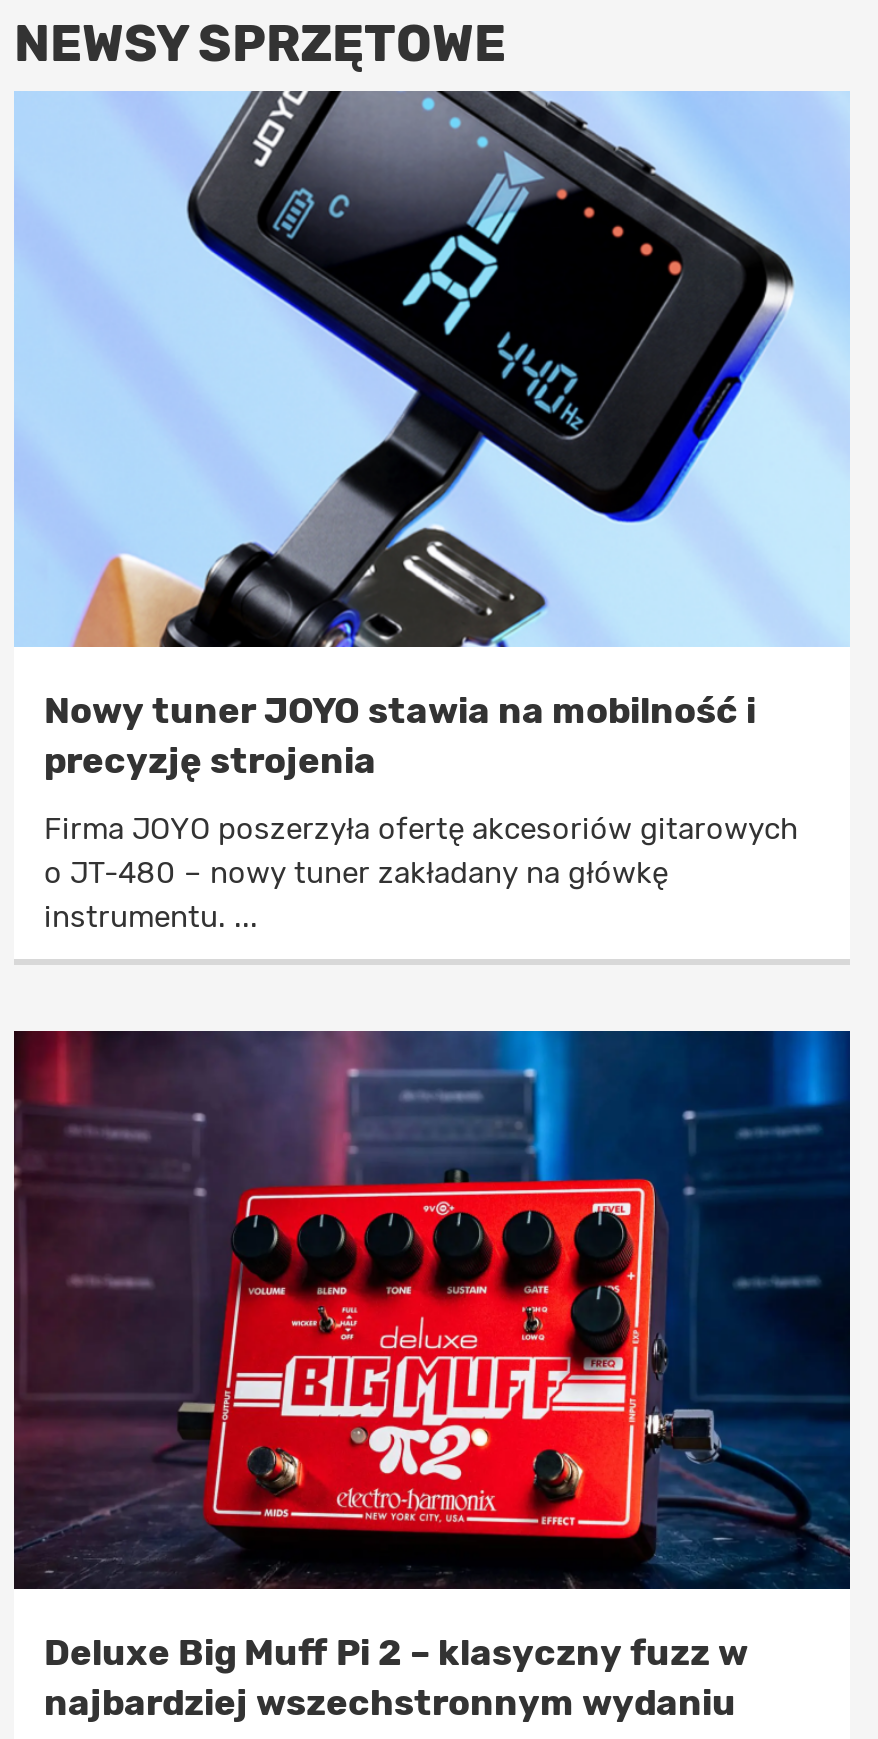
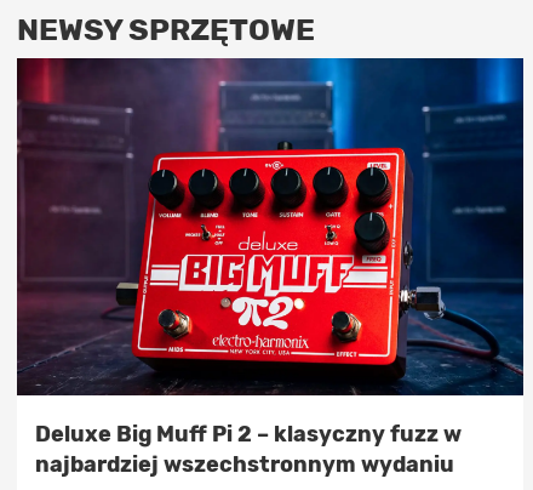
[14,89,850,936] [image] | Nowy tuner JOYO stawia na mobilność i | precyzję strojenia | Firma JOYO poszerzyła ofertę akcesoriów gitarowych | o JT-480 – nowy tuner zakładany na główkę | instrumentu. ... -> none

